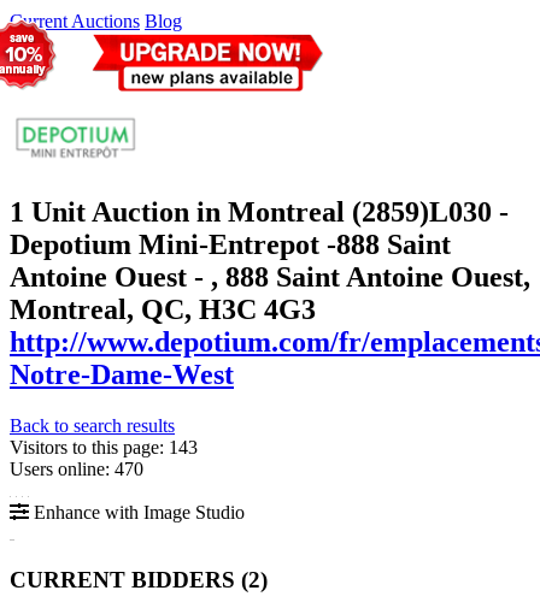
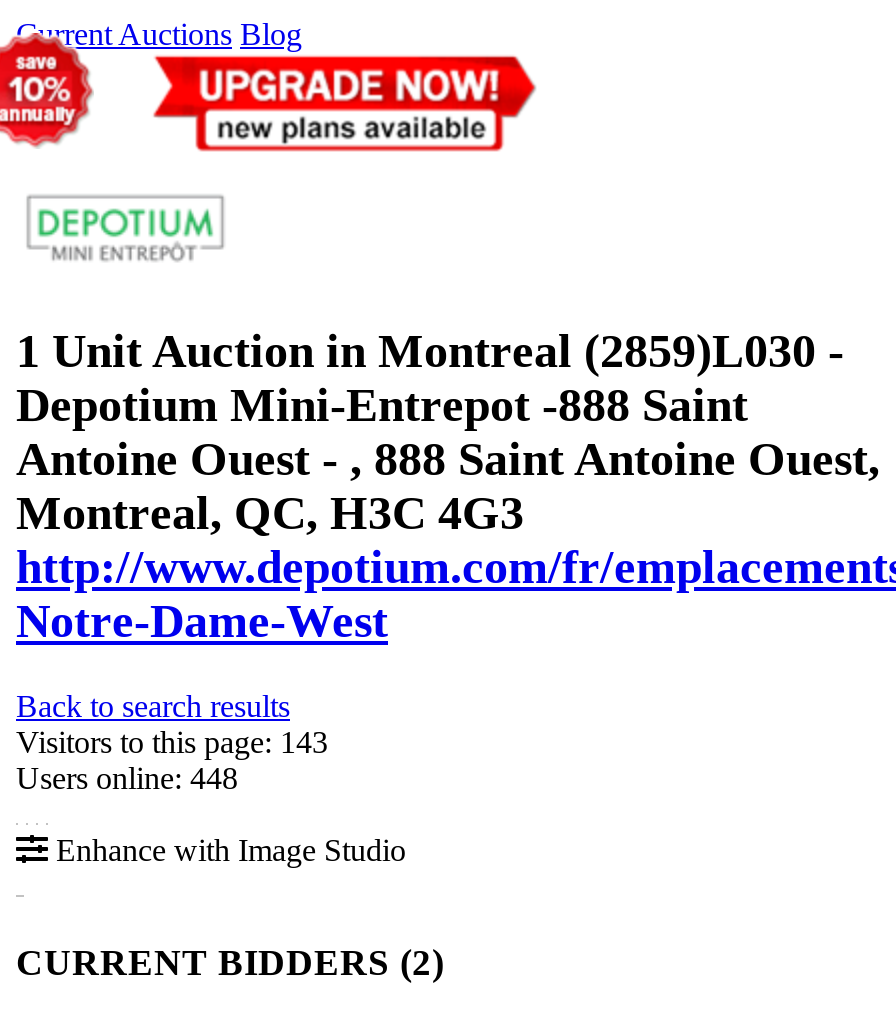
[10,458,143,479] Users online: 470 -> [16,761,238,795] Users online: 448

